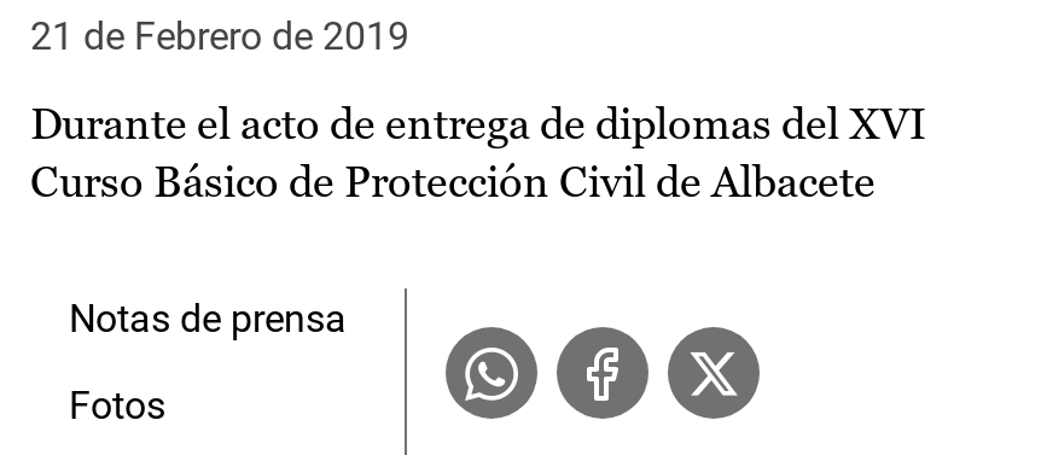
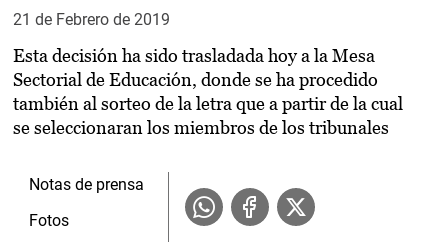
[30,98,926,207] Durante el acto de entrega de diplomas del XVI | Curso Básico de Protección Civil de Albacete -> [13,45,403,138] Esta decisión ha sido trasladada hoy a la Mesa | Sectorial de Educación, donde se ha procedido | también al sorteo de la letra que a partir de la cual | se seleccionaran los miembros de los tribunales

